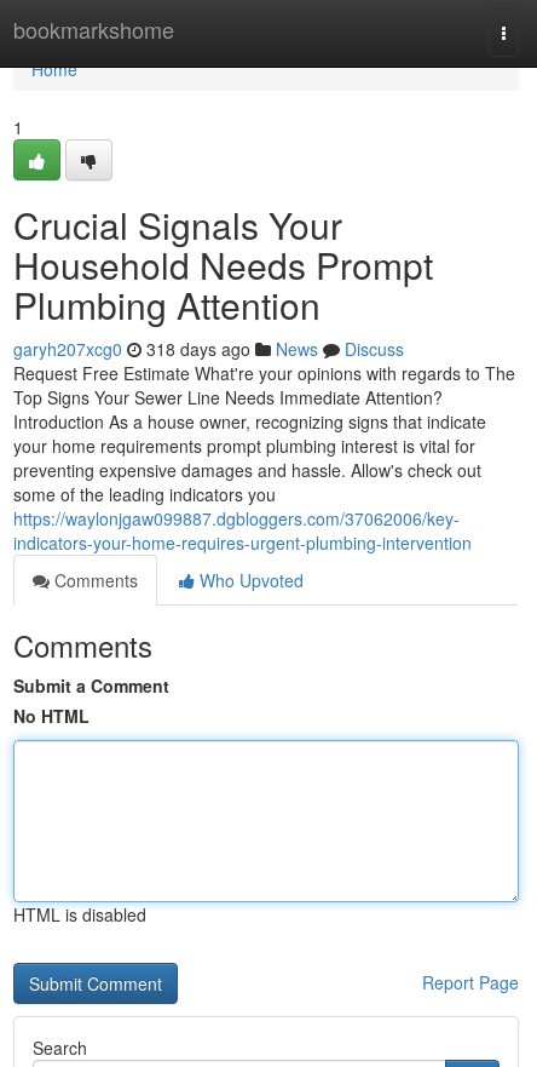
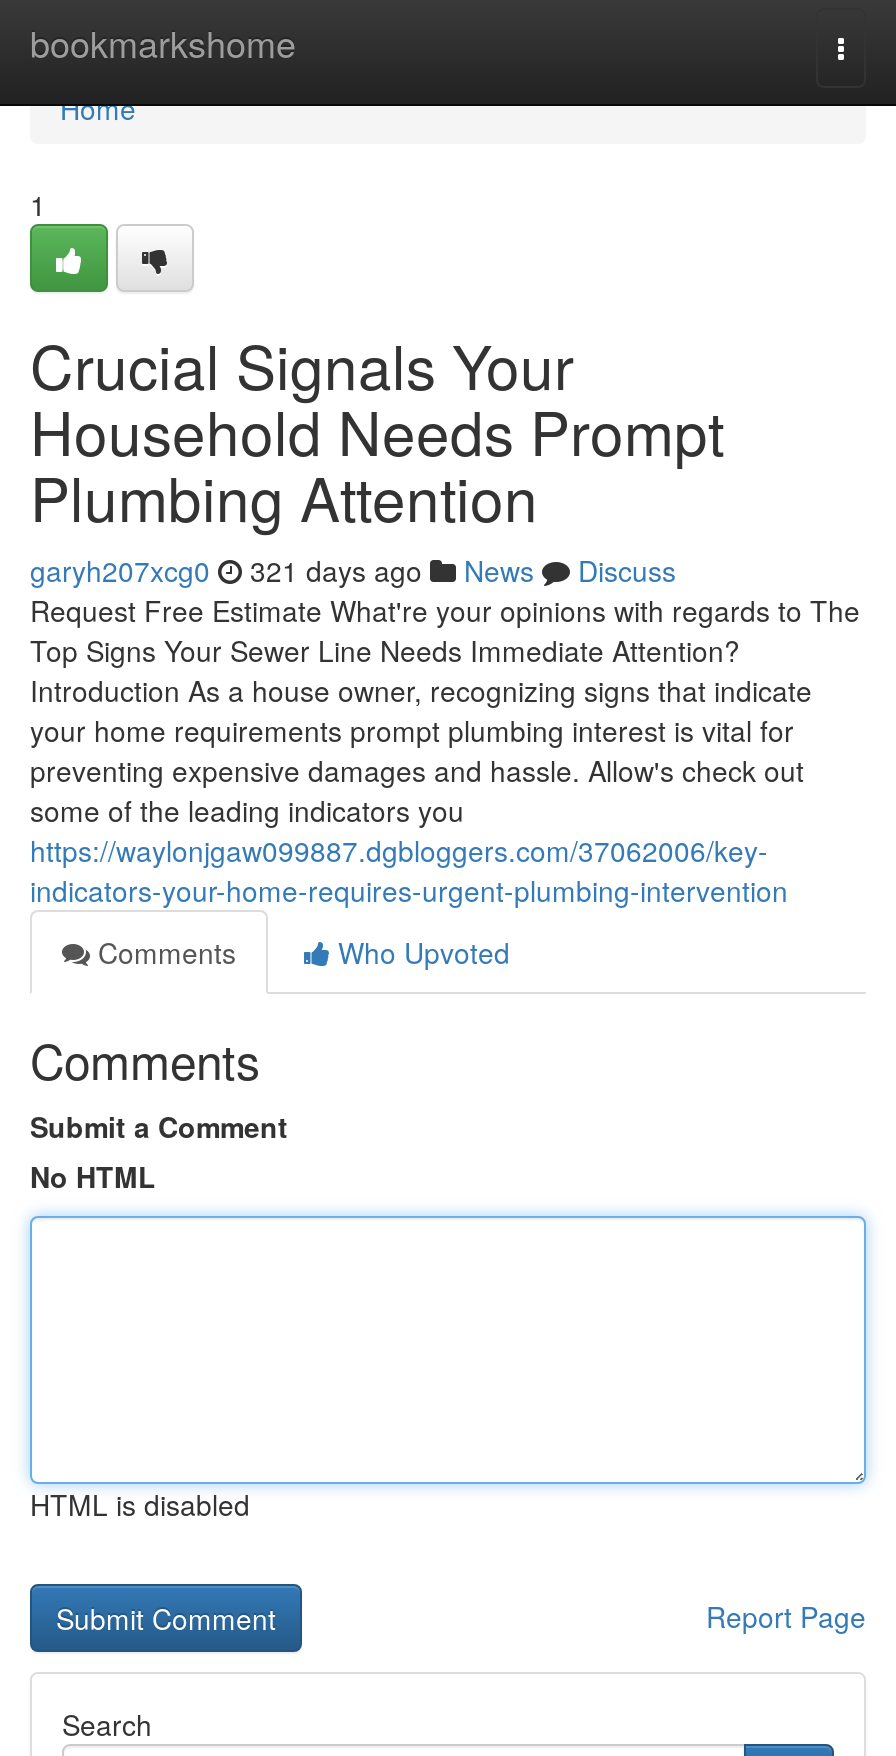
[13,337,404,361] garyh207xcg0 318 days ago News Discuss -> [30,550,676,590] garyh207xcg0 321 days ago News Discuss

